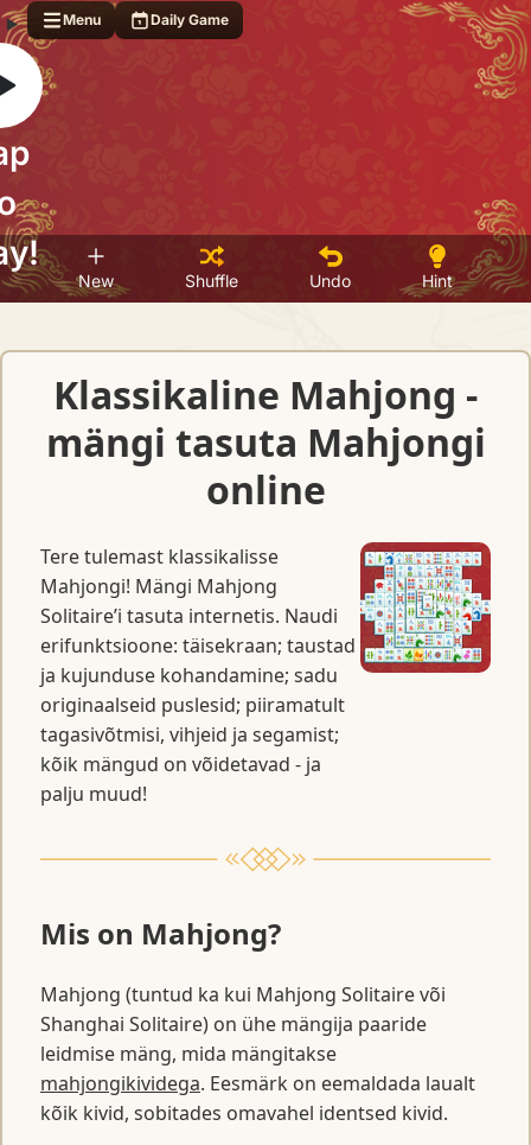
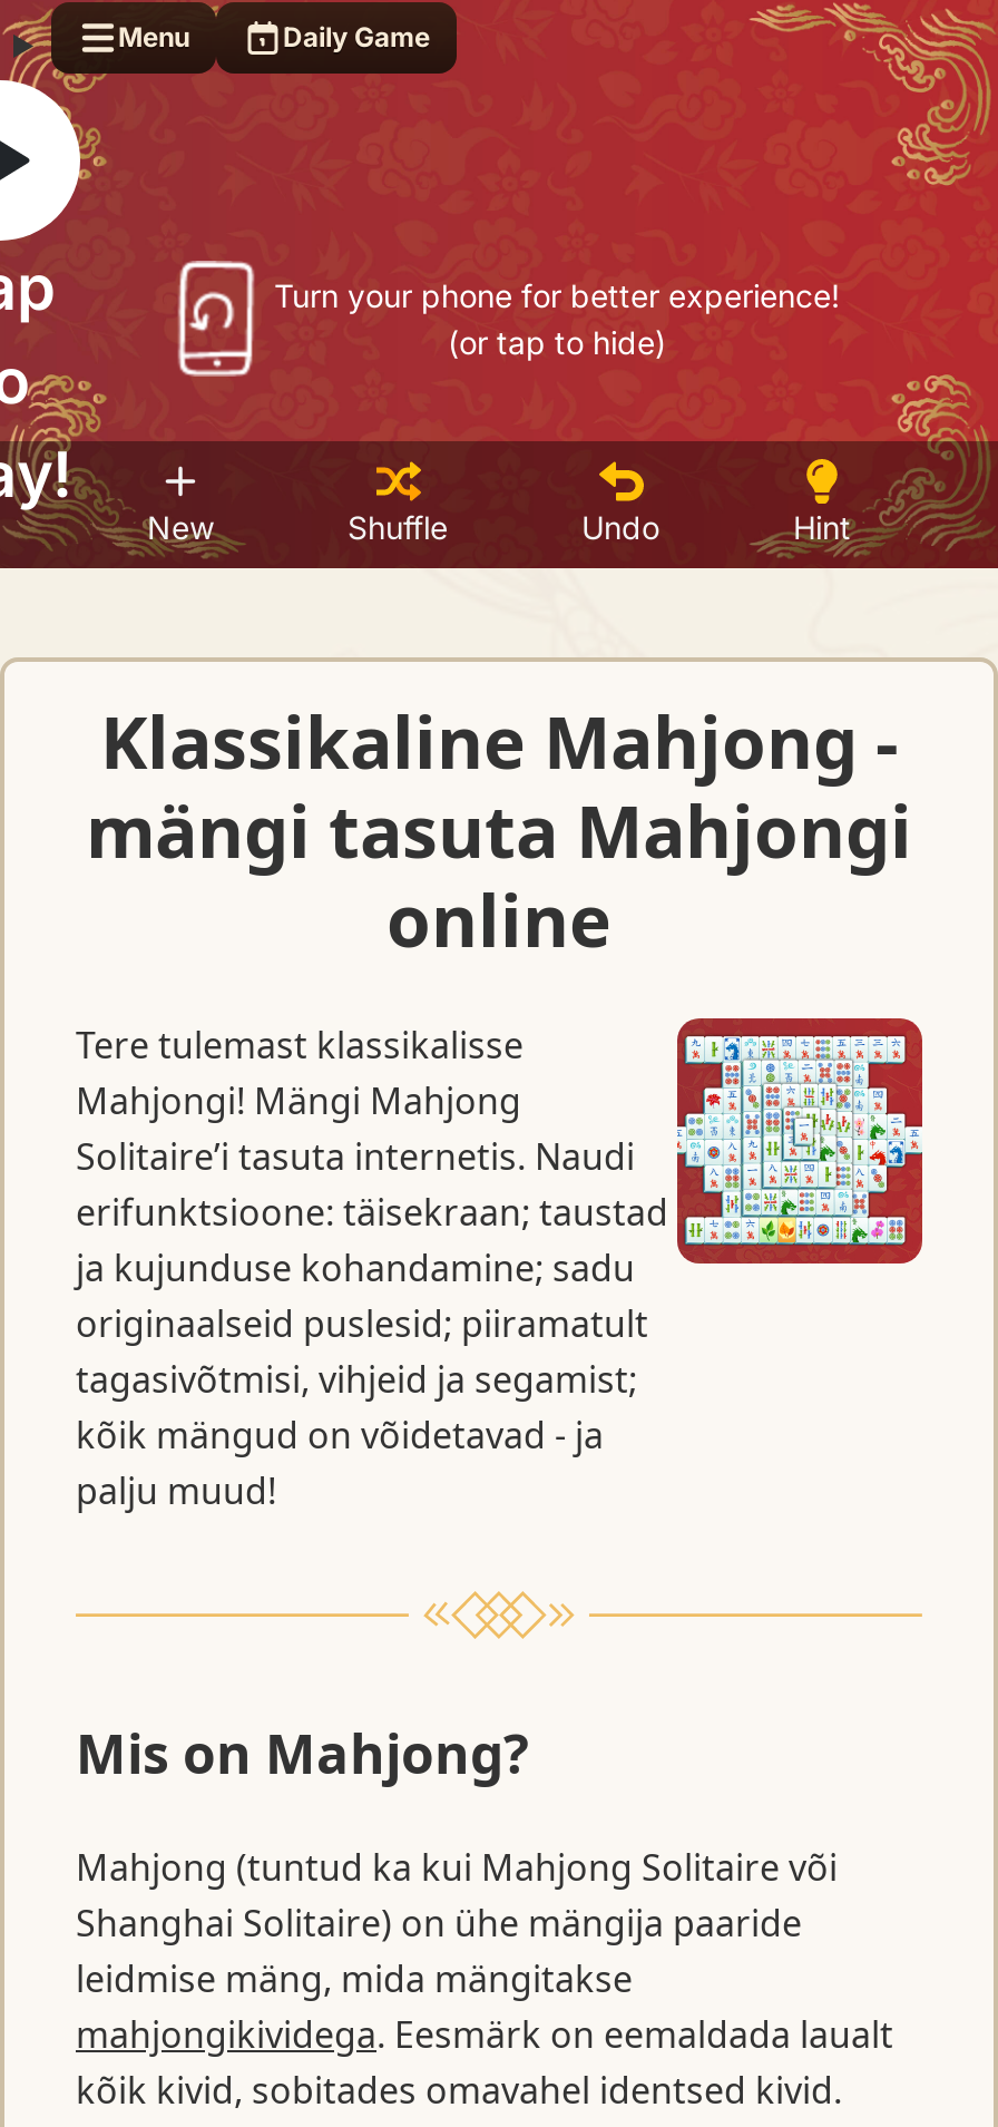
none -> [176,258,840,379] [image] | Turn your phone for better experience! | (or tap to hide)

